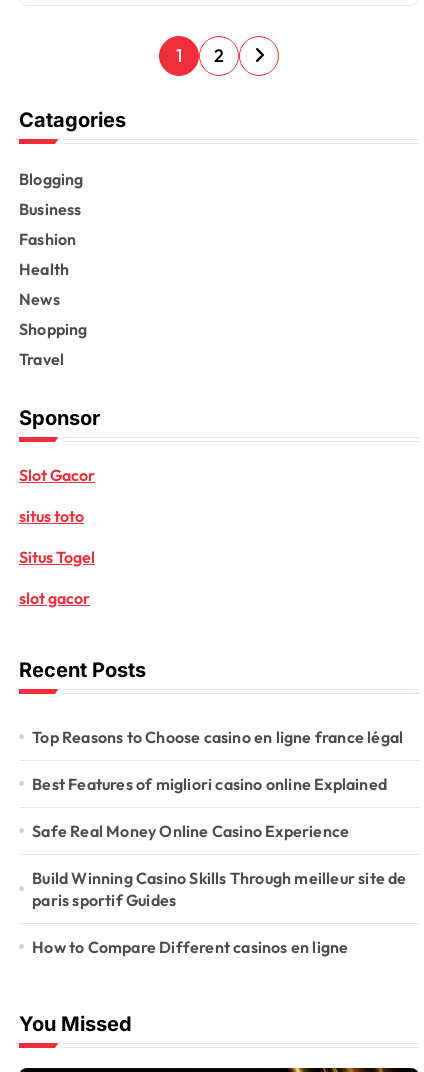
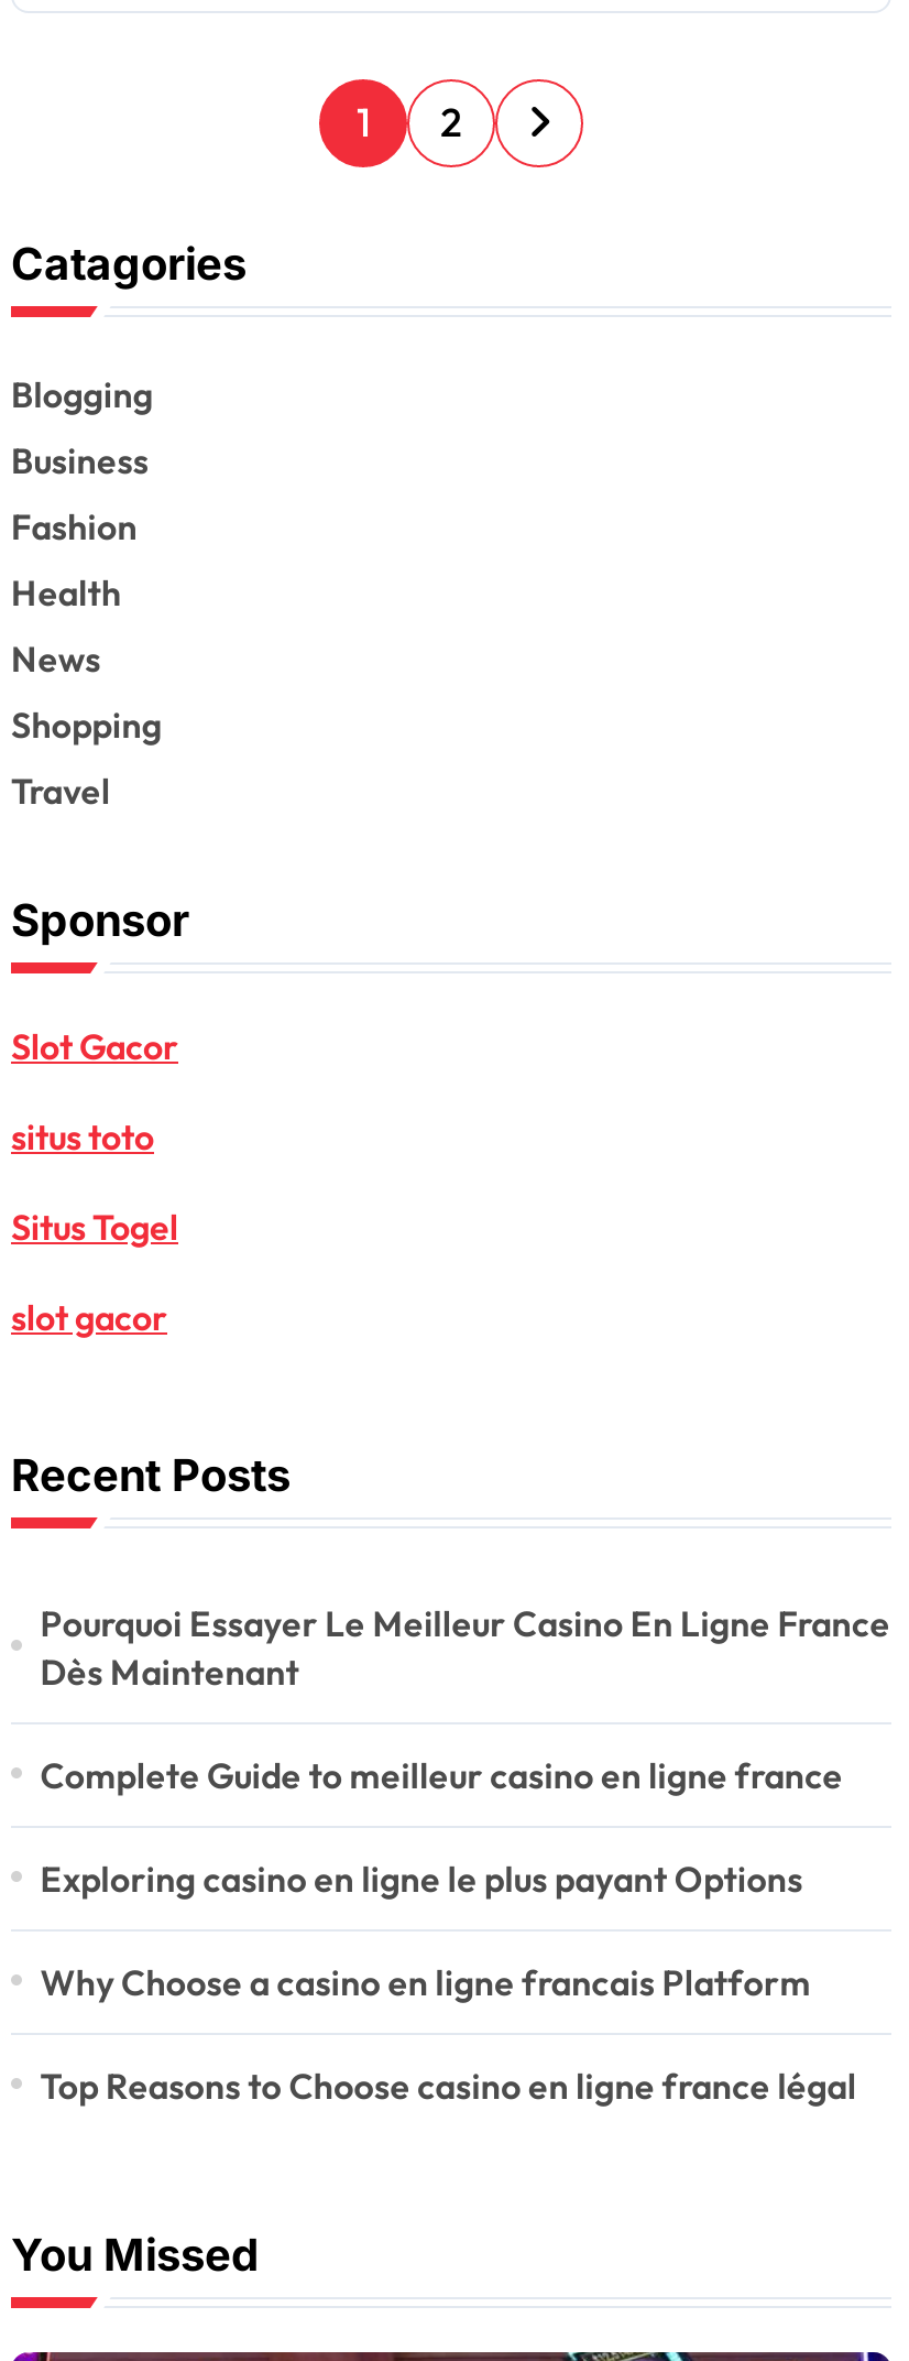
none -> [40,1600,890,2003] Pourquoi Essayer Le Meilleur Casino En Ligne France | Dès Maintenant | Complete Guide to meilleur casino en ligne france | Exploring casino en ligne le plus payant Options | Why Choose a casino en ligne francais Platform
moved [32,727,403,747] -> [40,2063,857,2107]: Top Reasons to Choose casino en ligne france légal
[32,774,407,957] Best Features of migliori casino online Explained | Safe Real Money Online Casino Experience | Build Winning Casino Skills Through meilleur site de | paris sportif Guides | How to Compare Different casinos en ligne -> none

